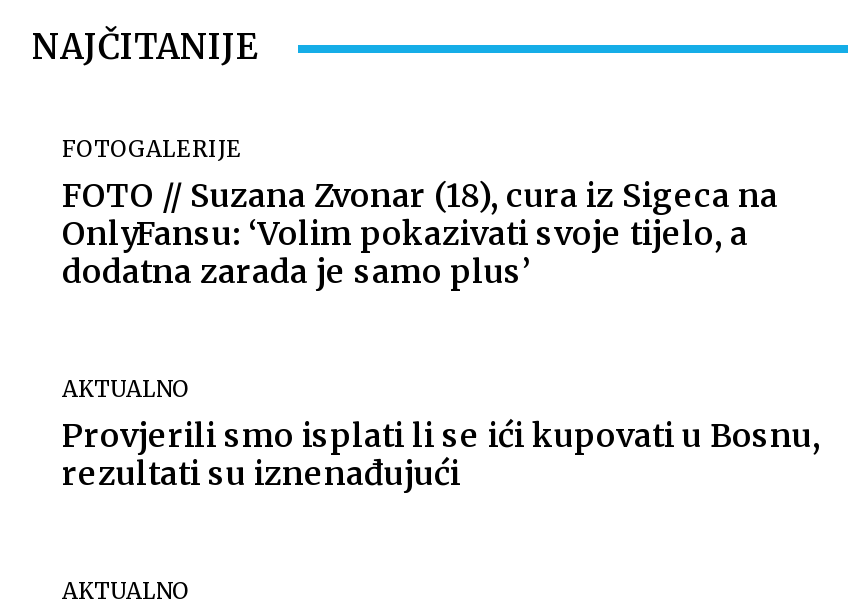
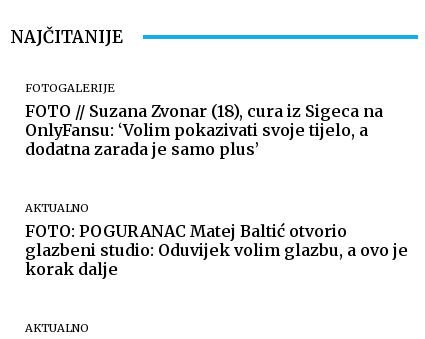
[62,415,820,493] Provjerili smo isplati li se ići kupovati u Bosnu, | rezultati su iznenađujući -> [25,221,408,279] FOTO: POGURANAC Matej Baltić otvorio | glazbeni studio: Oduvijek volim glazbu, a ovo je | korak dalje

